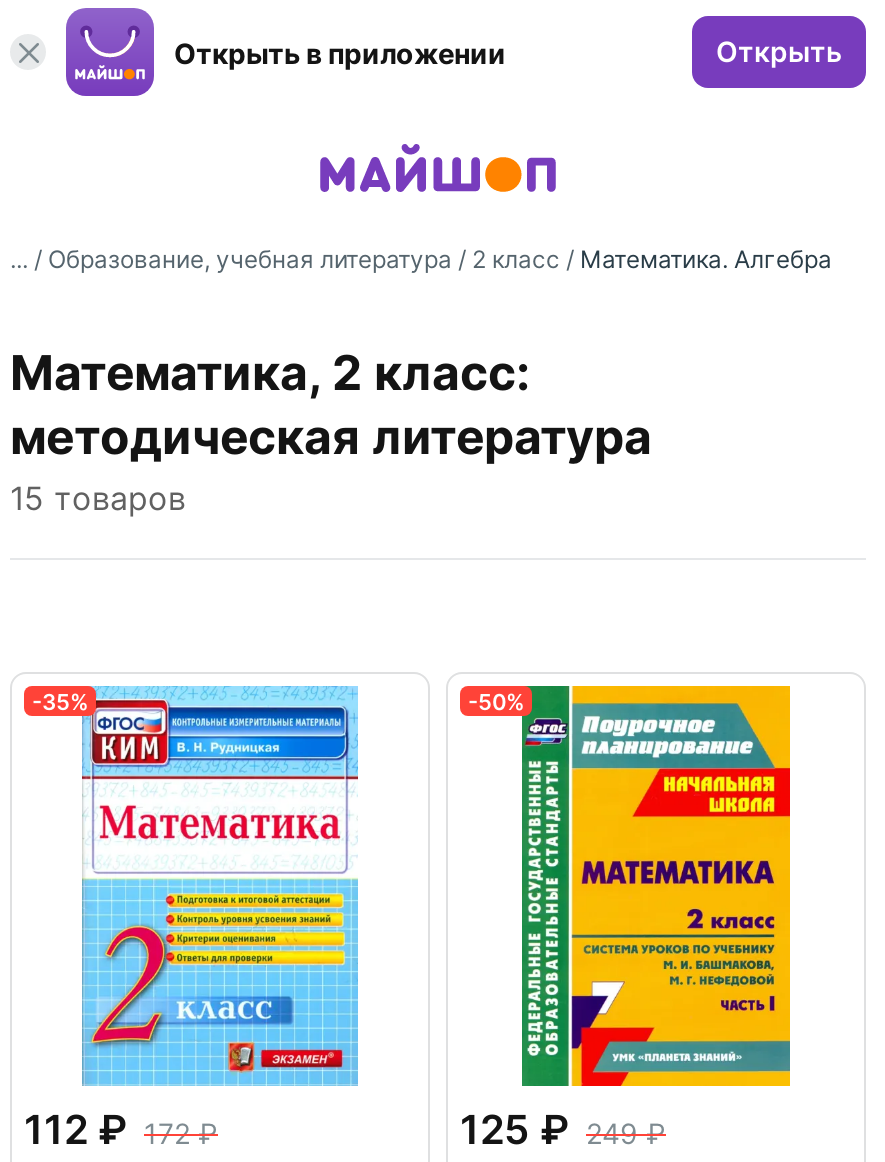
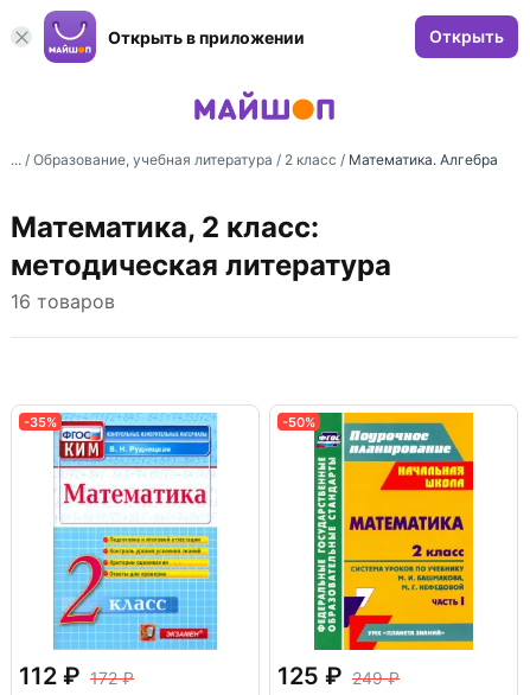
[10,478,186,518] 15 товаров -> [11,289,115,313] 16 товаров

